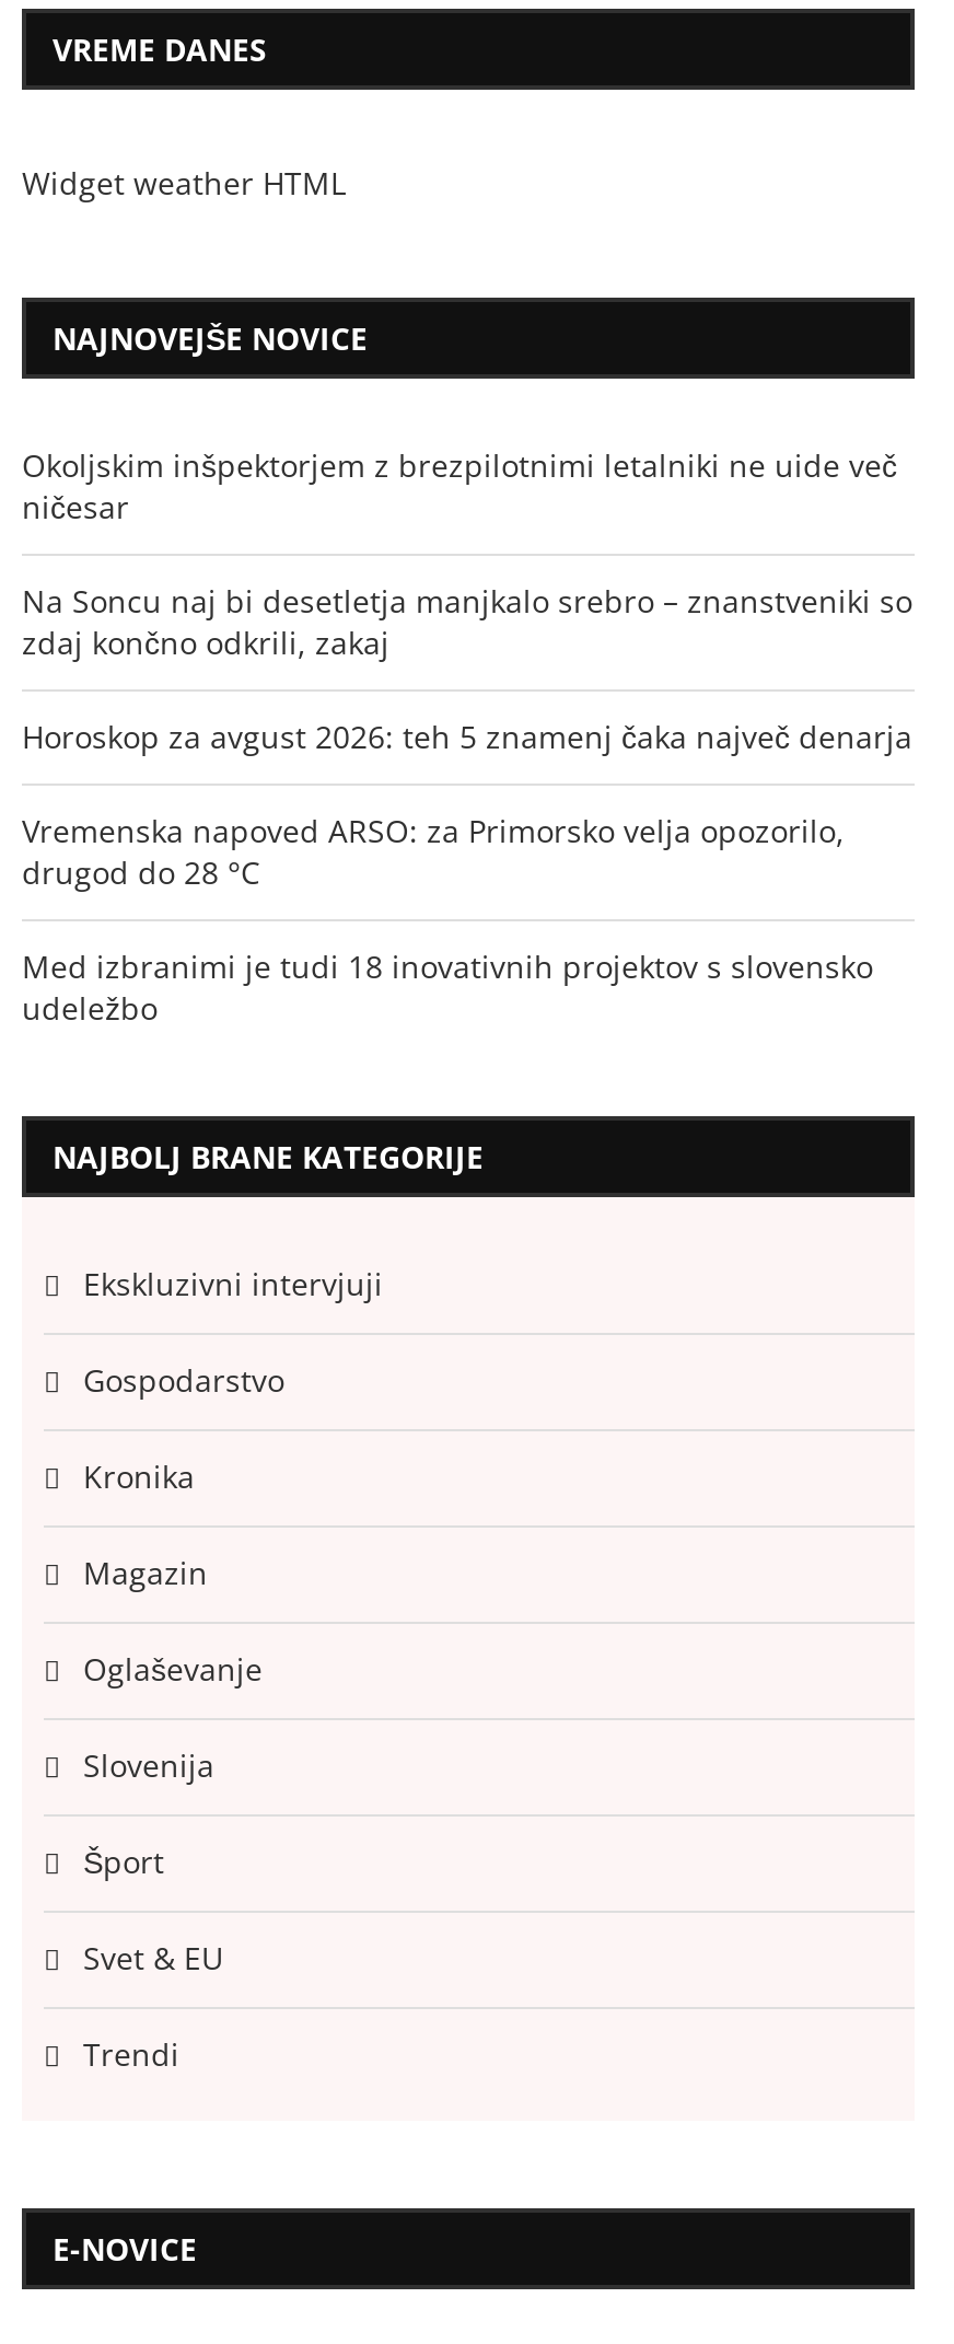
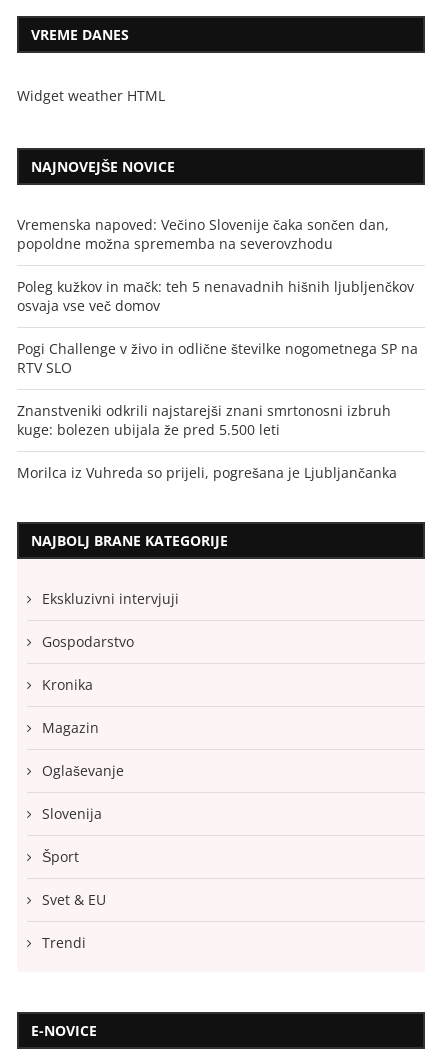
[22,444,897,527] Okoljskim inšpektorjem z brezpilotnimi letalniki ne uide več | ničesar -> [17,215,389,253] Vremenska napoved: Večino Slovenije čaka sončen dan, | popoldne možna sprememba na severovzhodu
[22,580,912,663] Na Soncu naj bi desetletja manjkalo srebro – znanstveniki so | zdaj končno odkrili, zakaj -> [17,277,414,315] Poleg kužkov in mačk: teh 5 nenavadnih hišnih ljubljenčkov | osvaja vse več domov
[22,715,912,757] Horoskop za avgust 2026: teh 5 znamenj čaka največ denarja -> [17,339,418,377] Pogi Challenge v živo in odlične številke nogometnega SP na | RTV SLO
[22,809,845,893] Vremenska napoved ARSO: za Primorsko velja opozorilo, | drugod do 28 °C -> [17,401,391,439] Znanstveniki odkrili najstarejši znani smrtonosni izbruh | kuge: bolezen ubijala že pred 5.500 leti
[22,945,873,1028] Med izbranimi je tudi 18 inovativnih projektov s slovensko | udeležbo -> [17,463,397,482] Morilca iz Vuhreda so prijeli, pogrešana je Ljubljančanka

